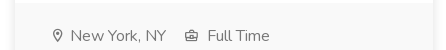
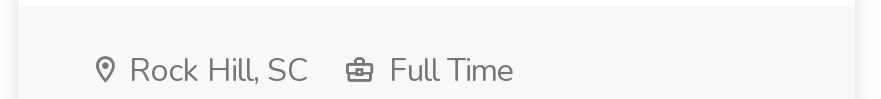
[66,25,166,47] New York, NY -> [121,49,307,93] Rock Hill, SC

